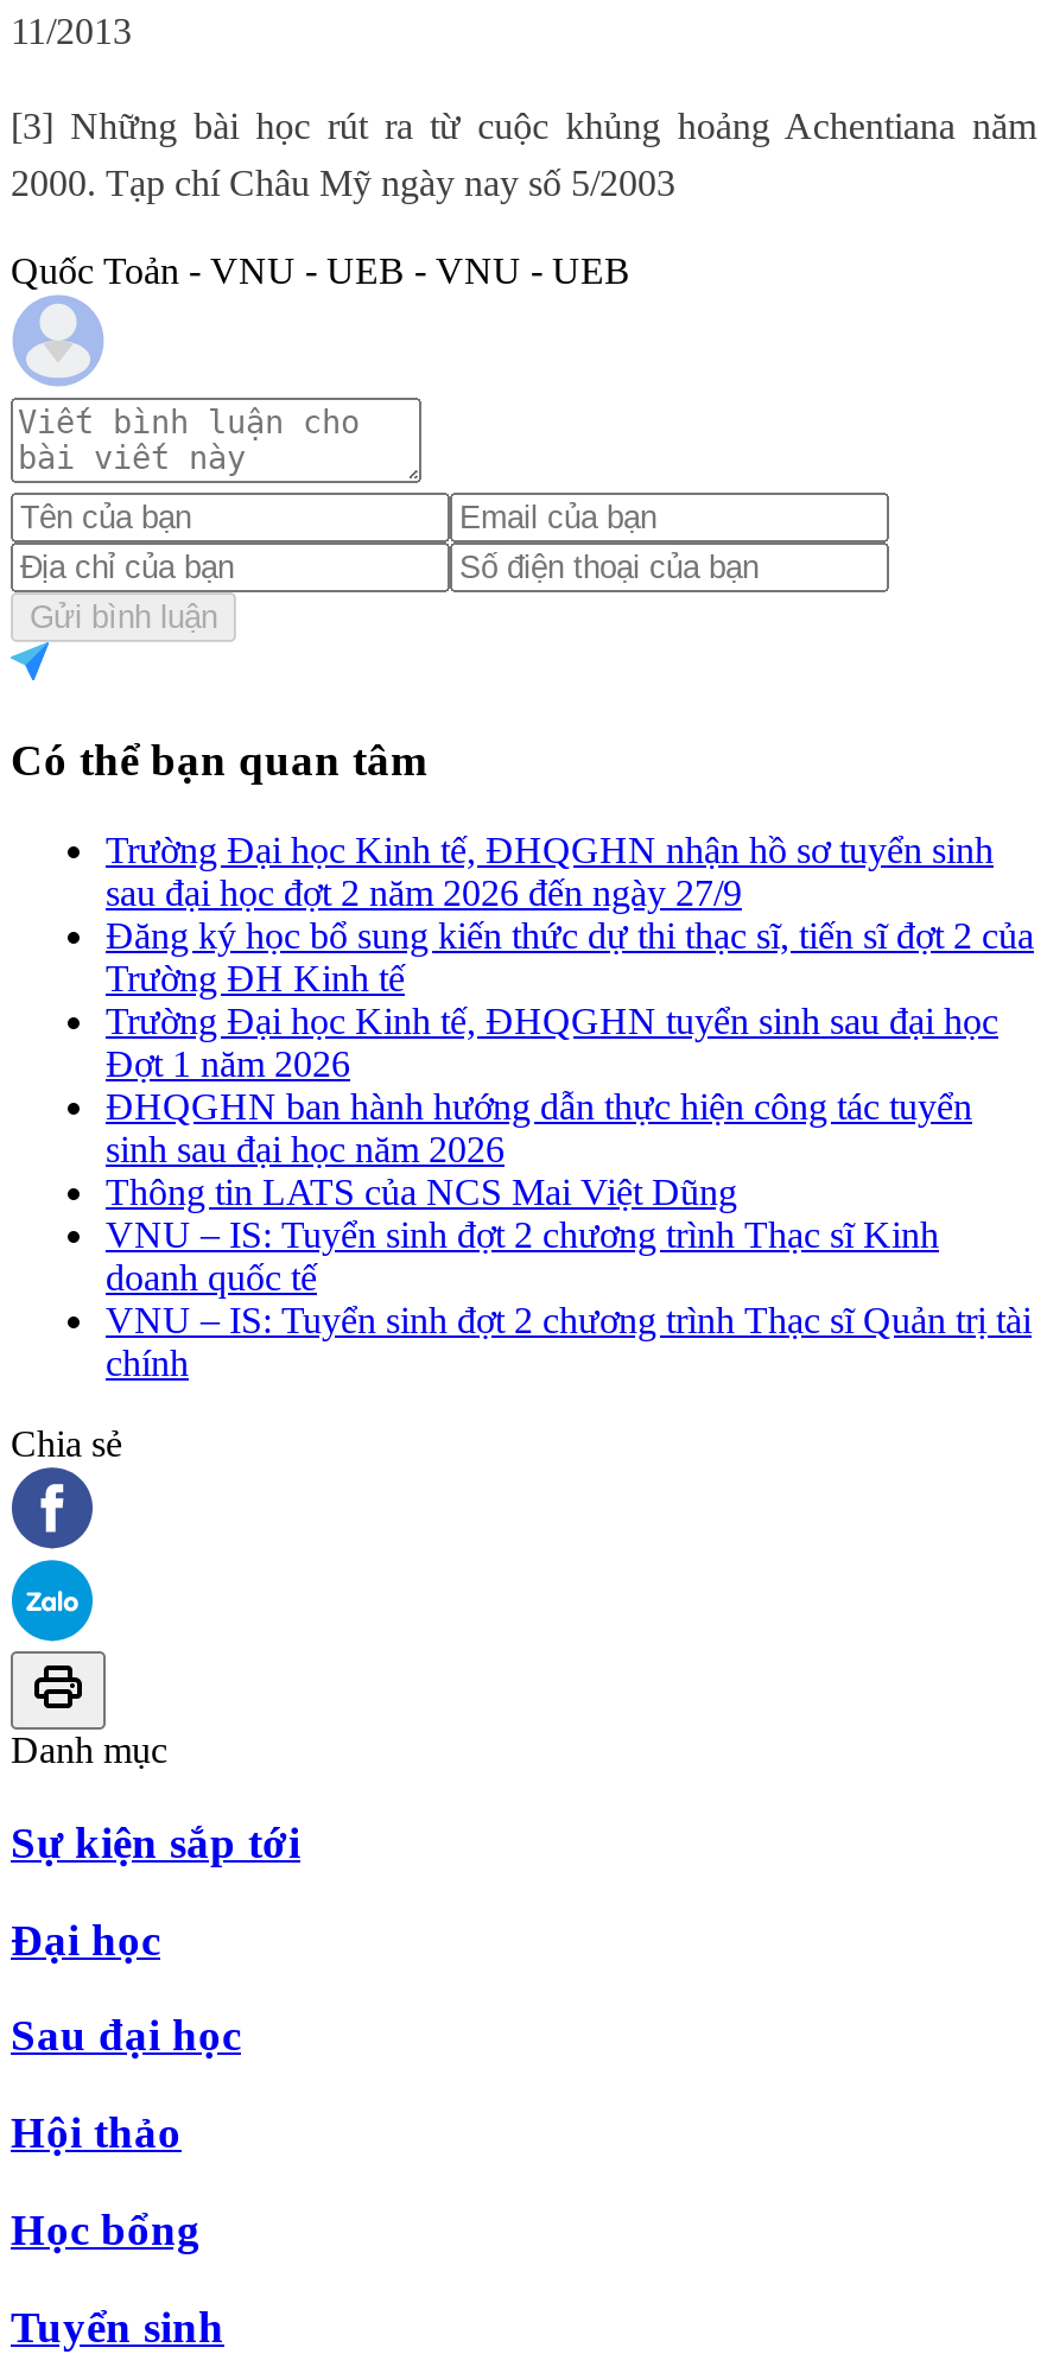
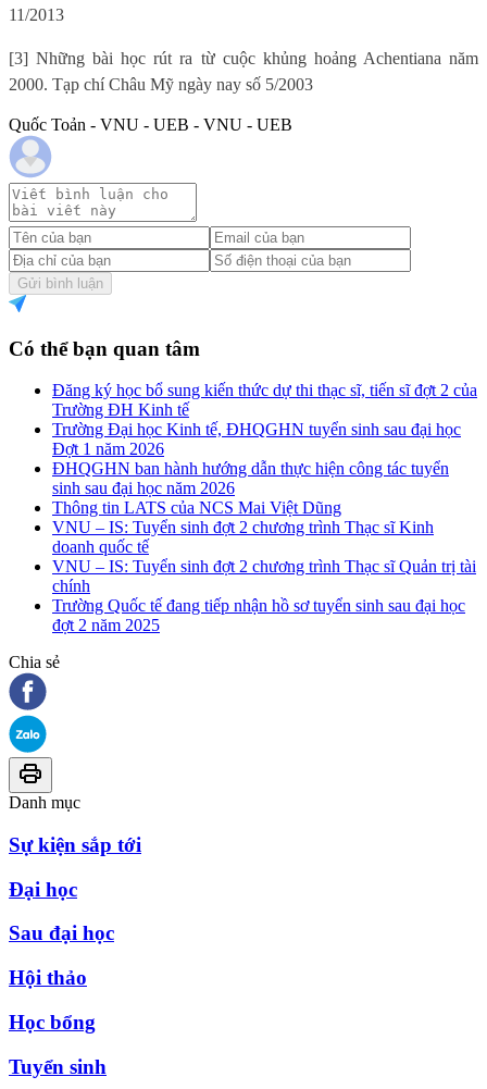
[106,830,994,913] Trường Đại học Kinh tế, ĐHQGHN nhận hồ sơ tuyển sinh | sau đại học đợt 2 năm 2026 đến ngày 27/9 -> none
moved [106,916,1034,1383] -> [52,381,477,595]: Đăng ký học bổ sung kiến thức dự thi thạc sĩ, tiến sĩ đợt 2 của | Trường ĐH Kinh tế | Trường Đại học Kinh tế, ĐHQGHN tuyển sinh sau đại học | ... | VNU – IS: Tuyển sinh đợt 2 chương trình Thạc sĩ Quản trị tài | chính
none -> [52,596,465,634] Trường Quốc tế đang tiếp nhận hồ sơ tuyển sinh sau đại học | đợt 2 năm 2025

